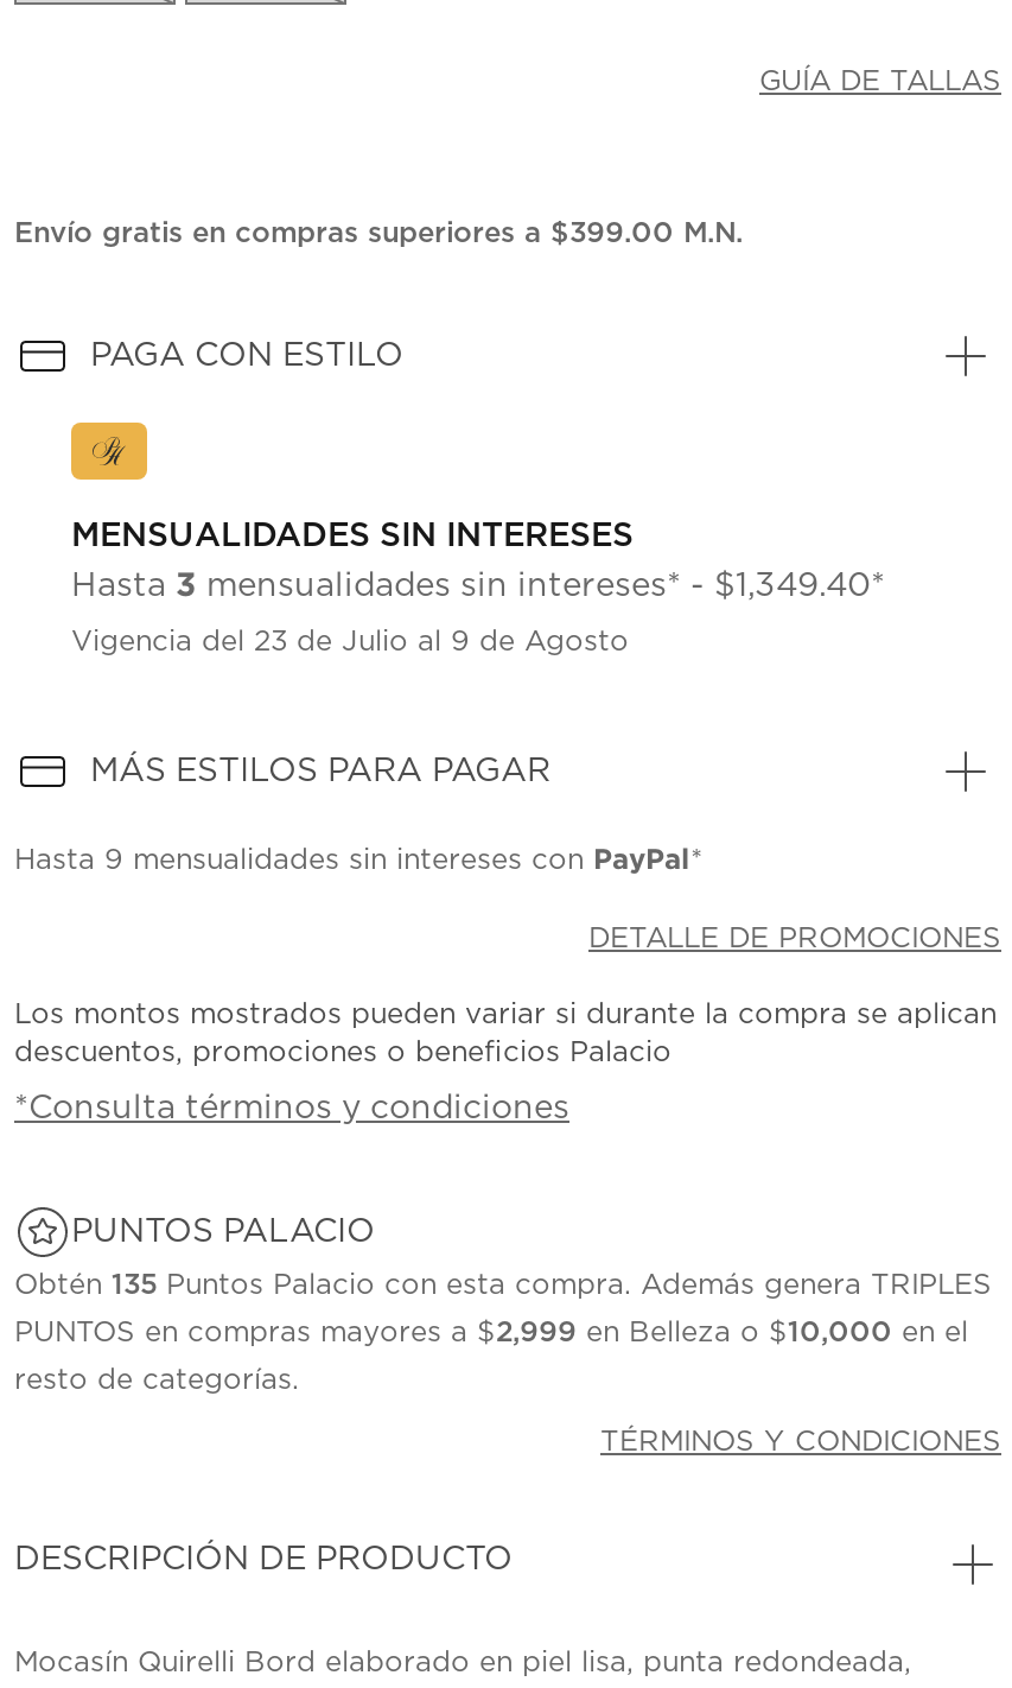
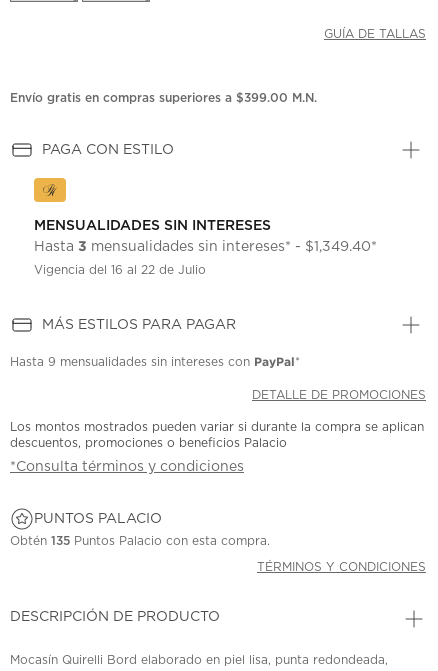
[71,627,629,656] Vigencia del 23 de Julio al 9 de Agosto -> [34,264,206,276] Vigencia del 16 al 22 de Julio
[14,1271,992,1394] Obtén 135 Puntos Palacio con esta compra. Además genera TRIPLES | PUNTOS en compras mayores a $2,999 en Belleza o $10,000 en el | resto de categorías. -> [10,535,270,547] Obtén 135 Puntos Palacio con esta compra.

